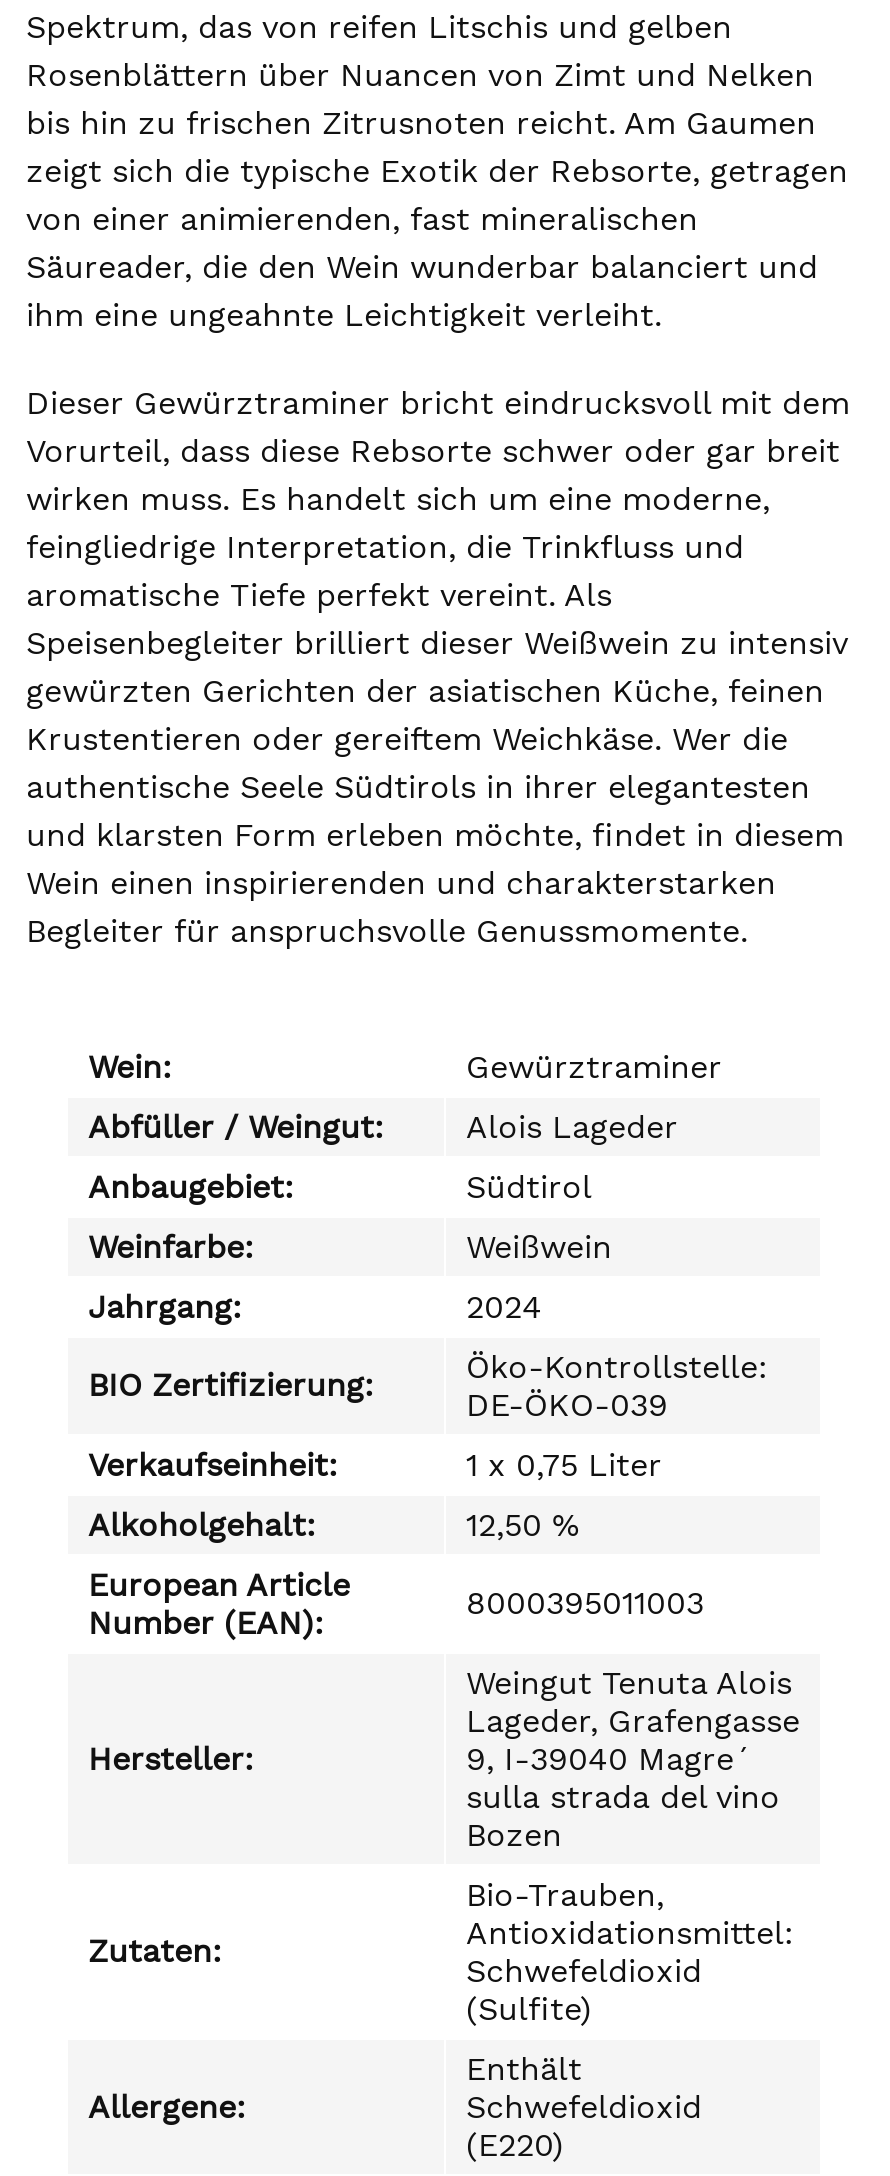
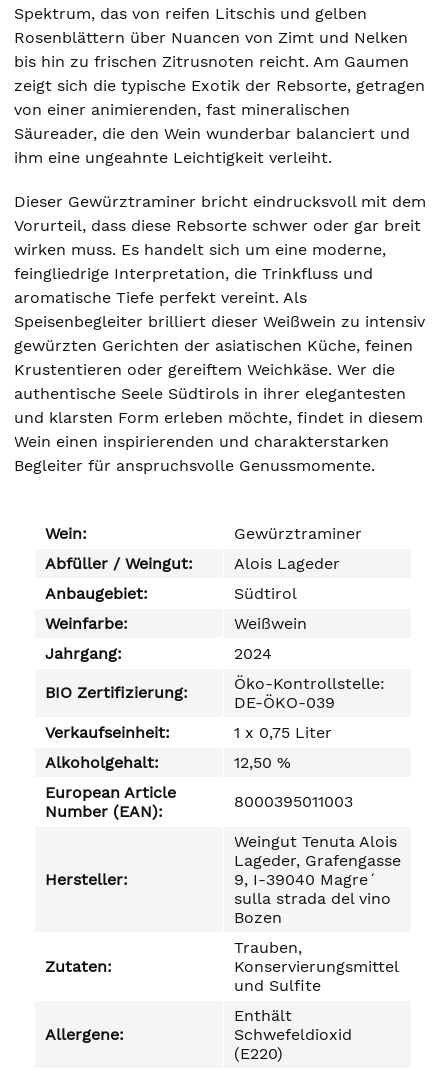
[466,1876,794,2028] Bio-Trauben, | Antioxidationsmittel: | Schwefeldioxid | (Sulfite) -> [234,938,399,995] Trauben, | Konservierungsmittel | und Sulfite

